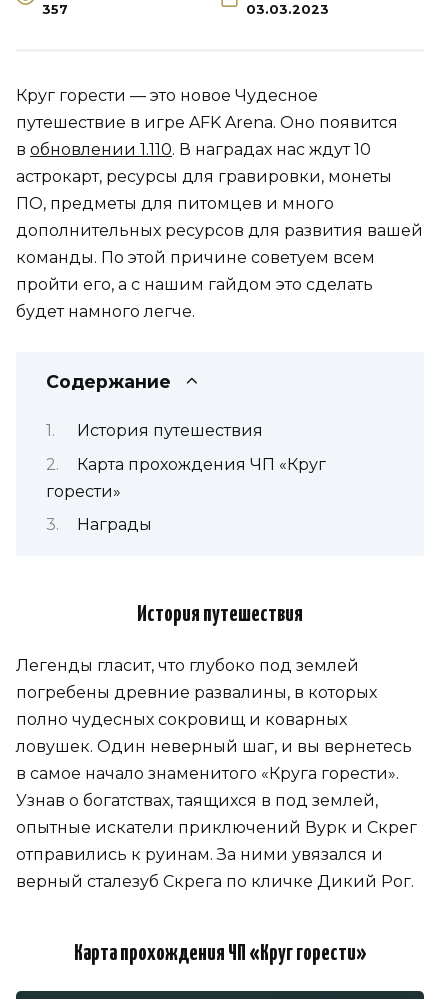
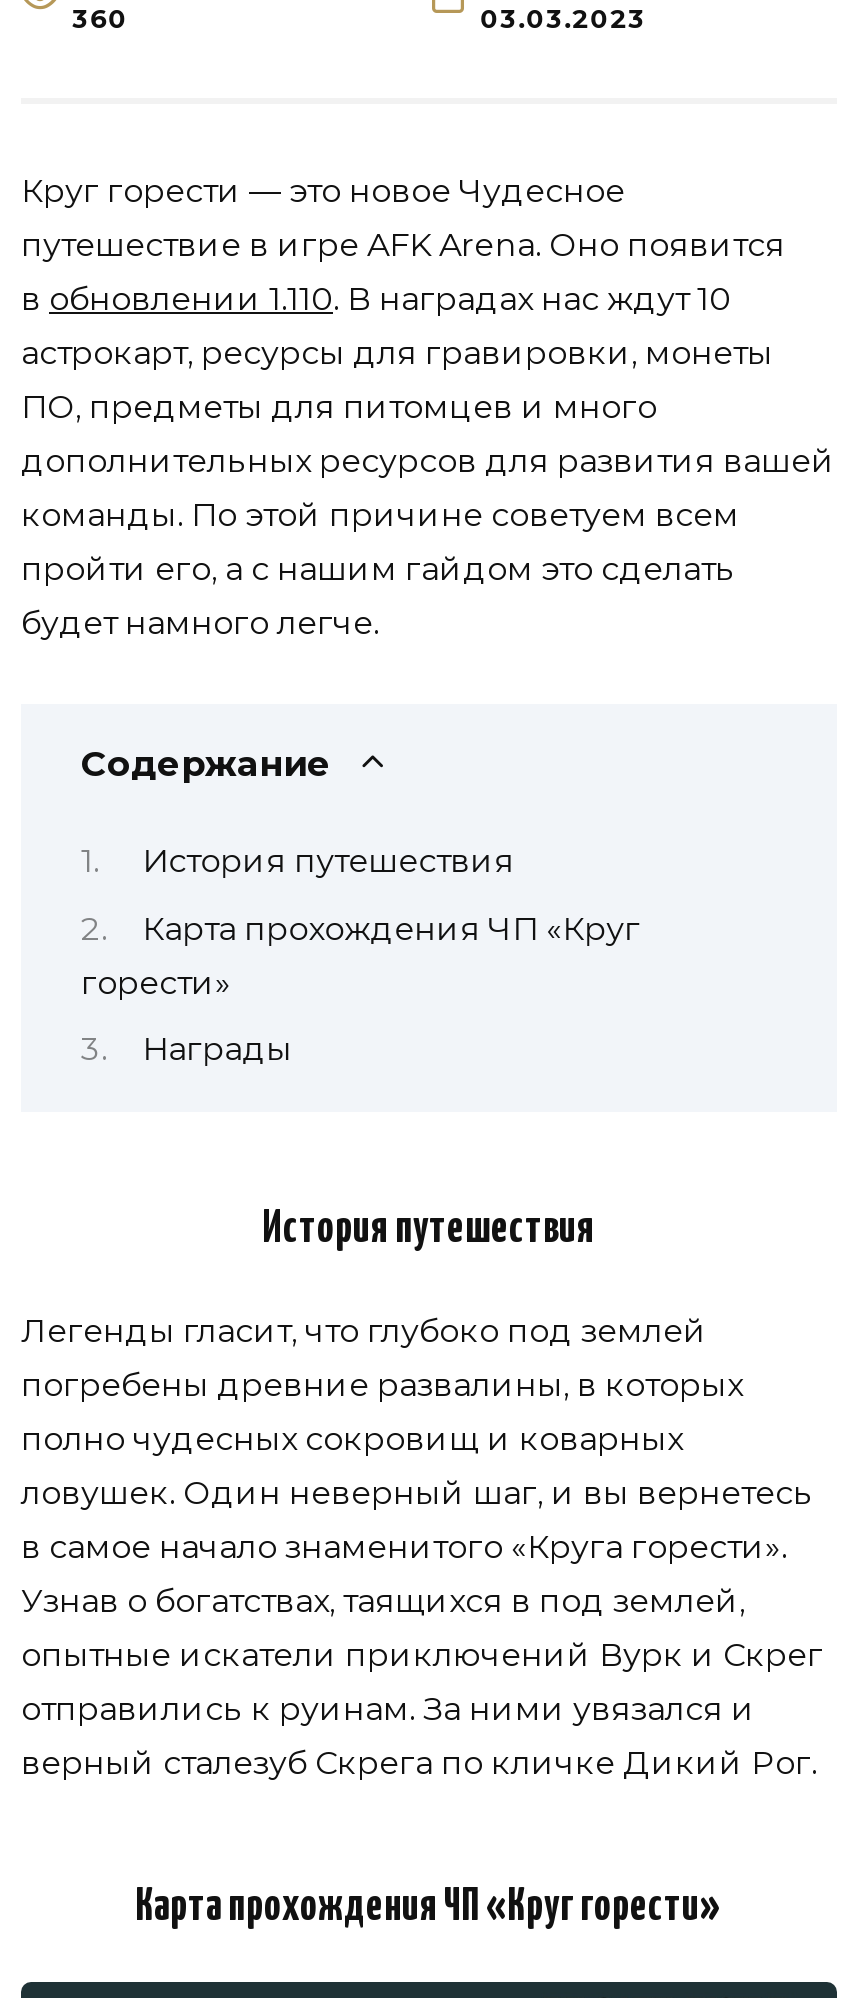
[42,2,68,17] 357 -> [72,4,128,34] 360

